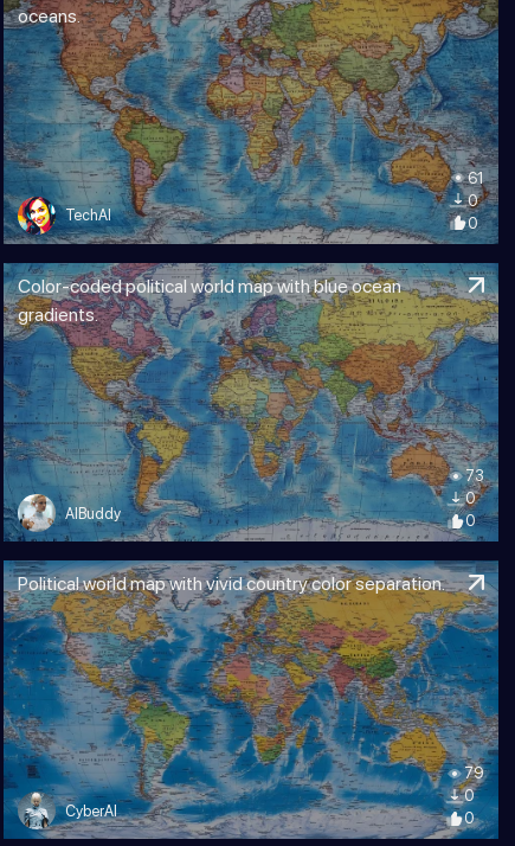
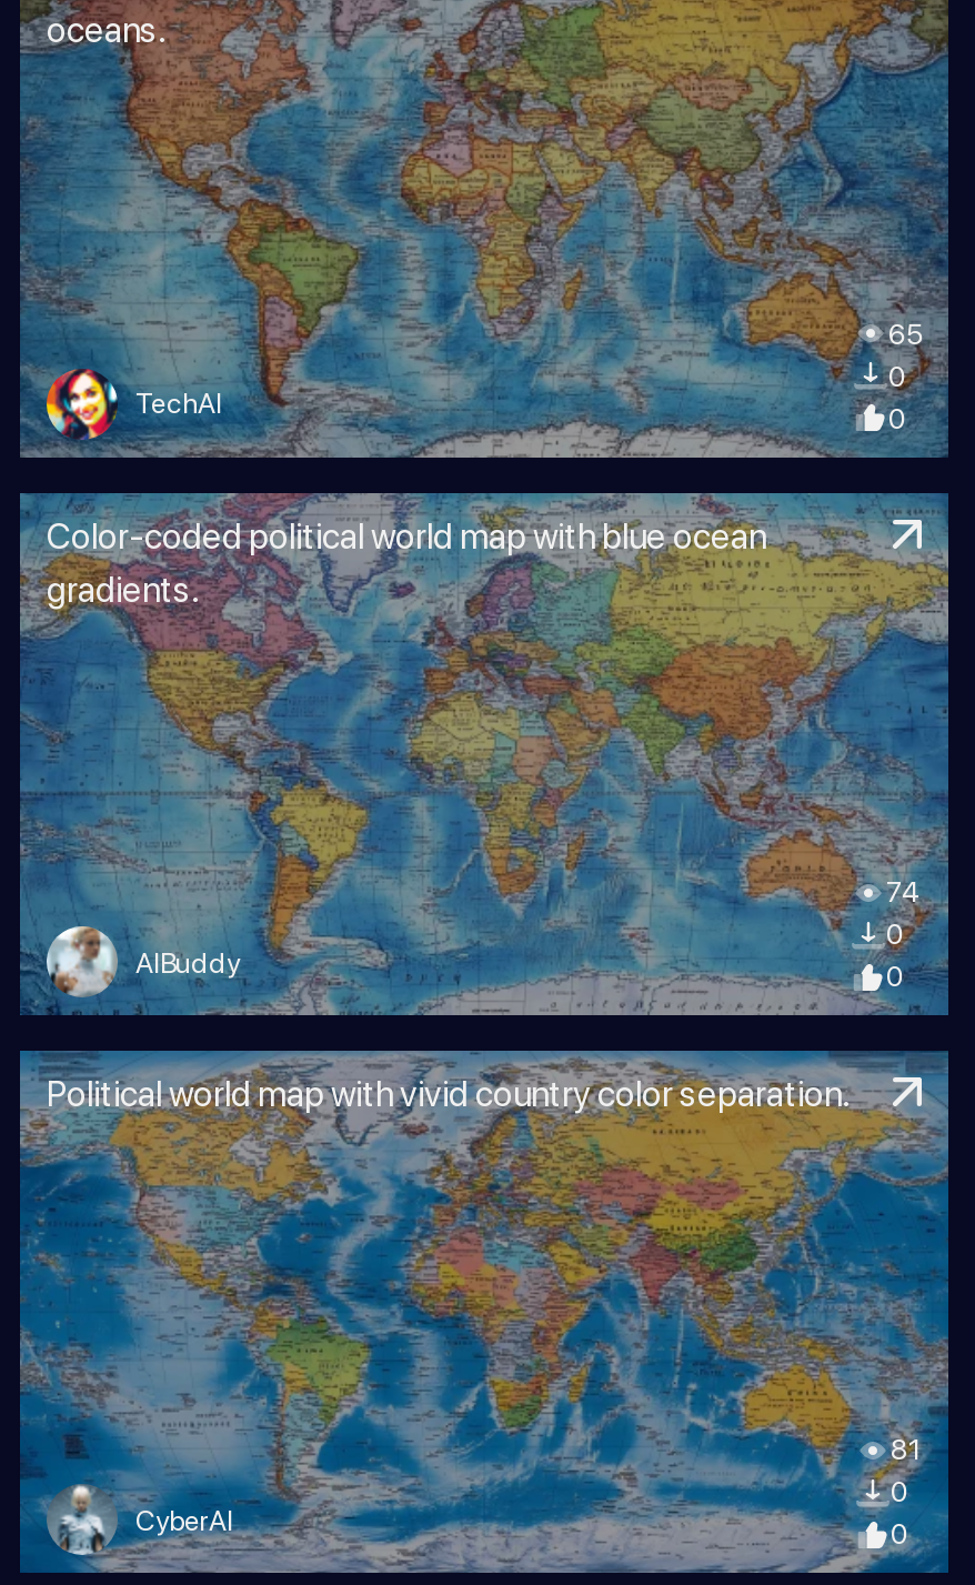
[468,169,484,187] 61 -> [888,317,922,350] 65
[465,467,484,485] 73 -> [886,875,922,909] 74
[464,765,484,783] 79 -> [891,1434,922,1467] 81

